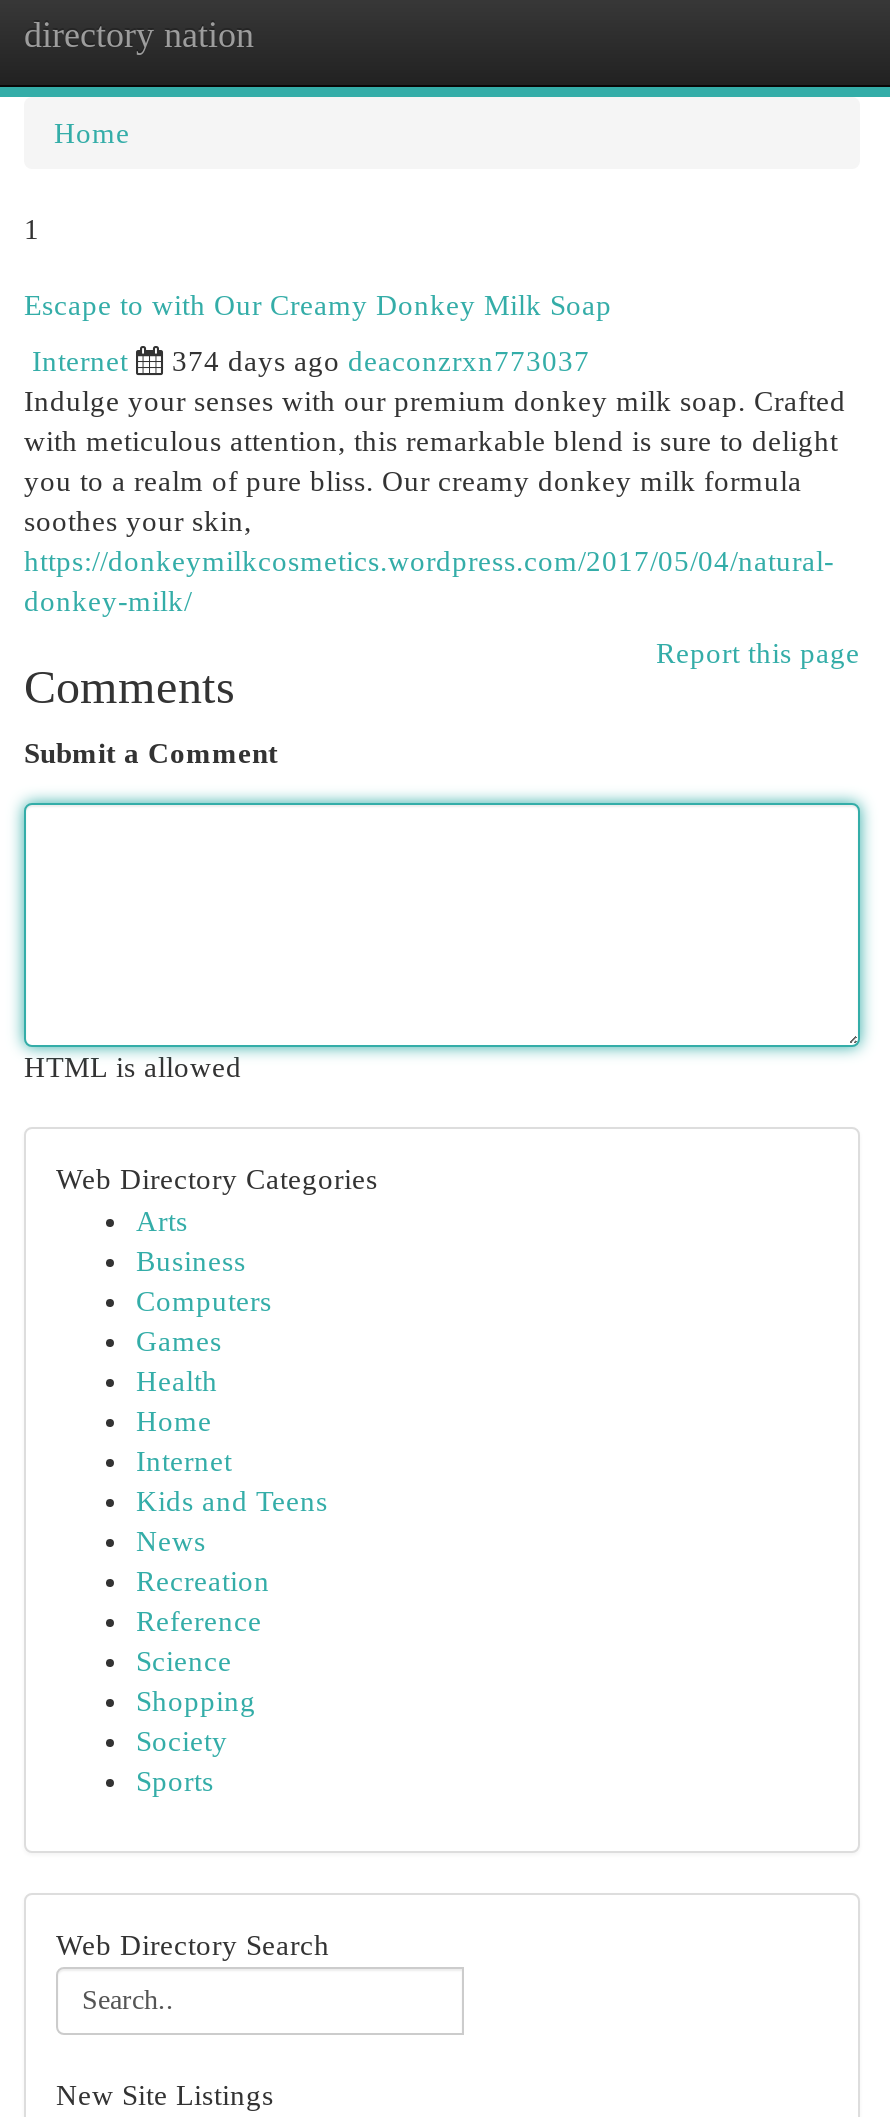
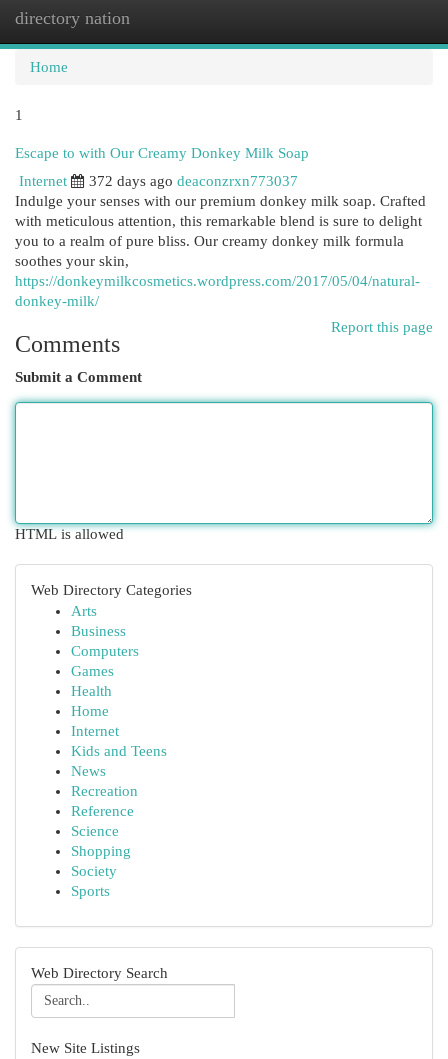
[172,345,590,377] 374 days ago deaconzrxn773037 -> [89,173,298,189] 372 days ago deaconzrxn773037

